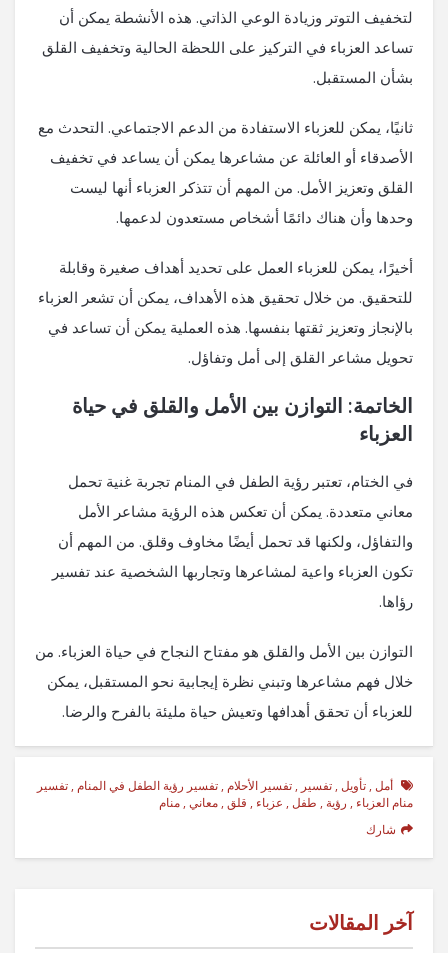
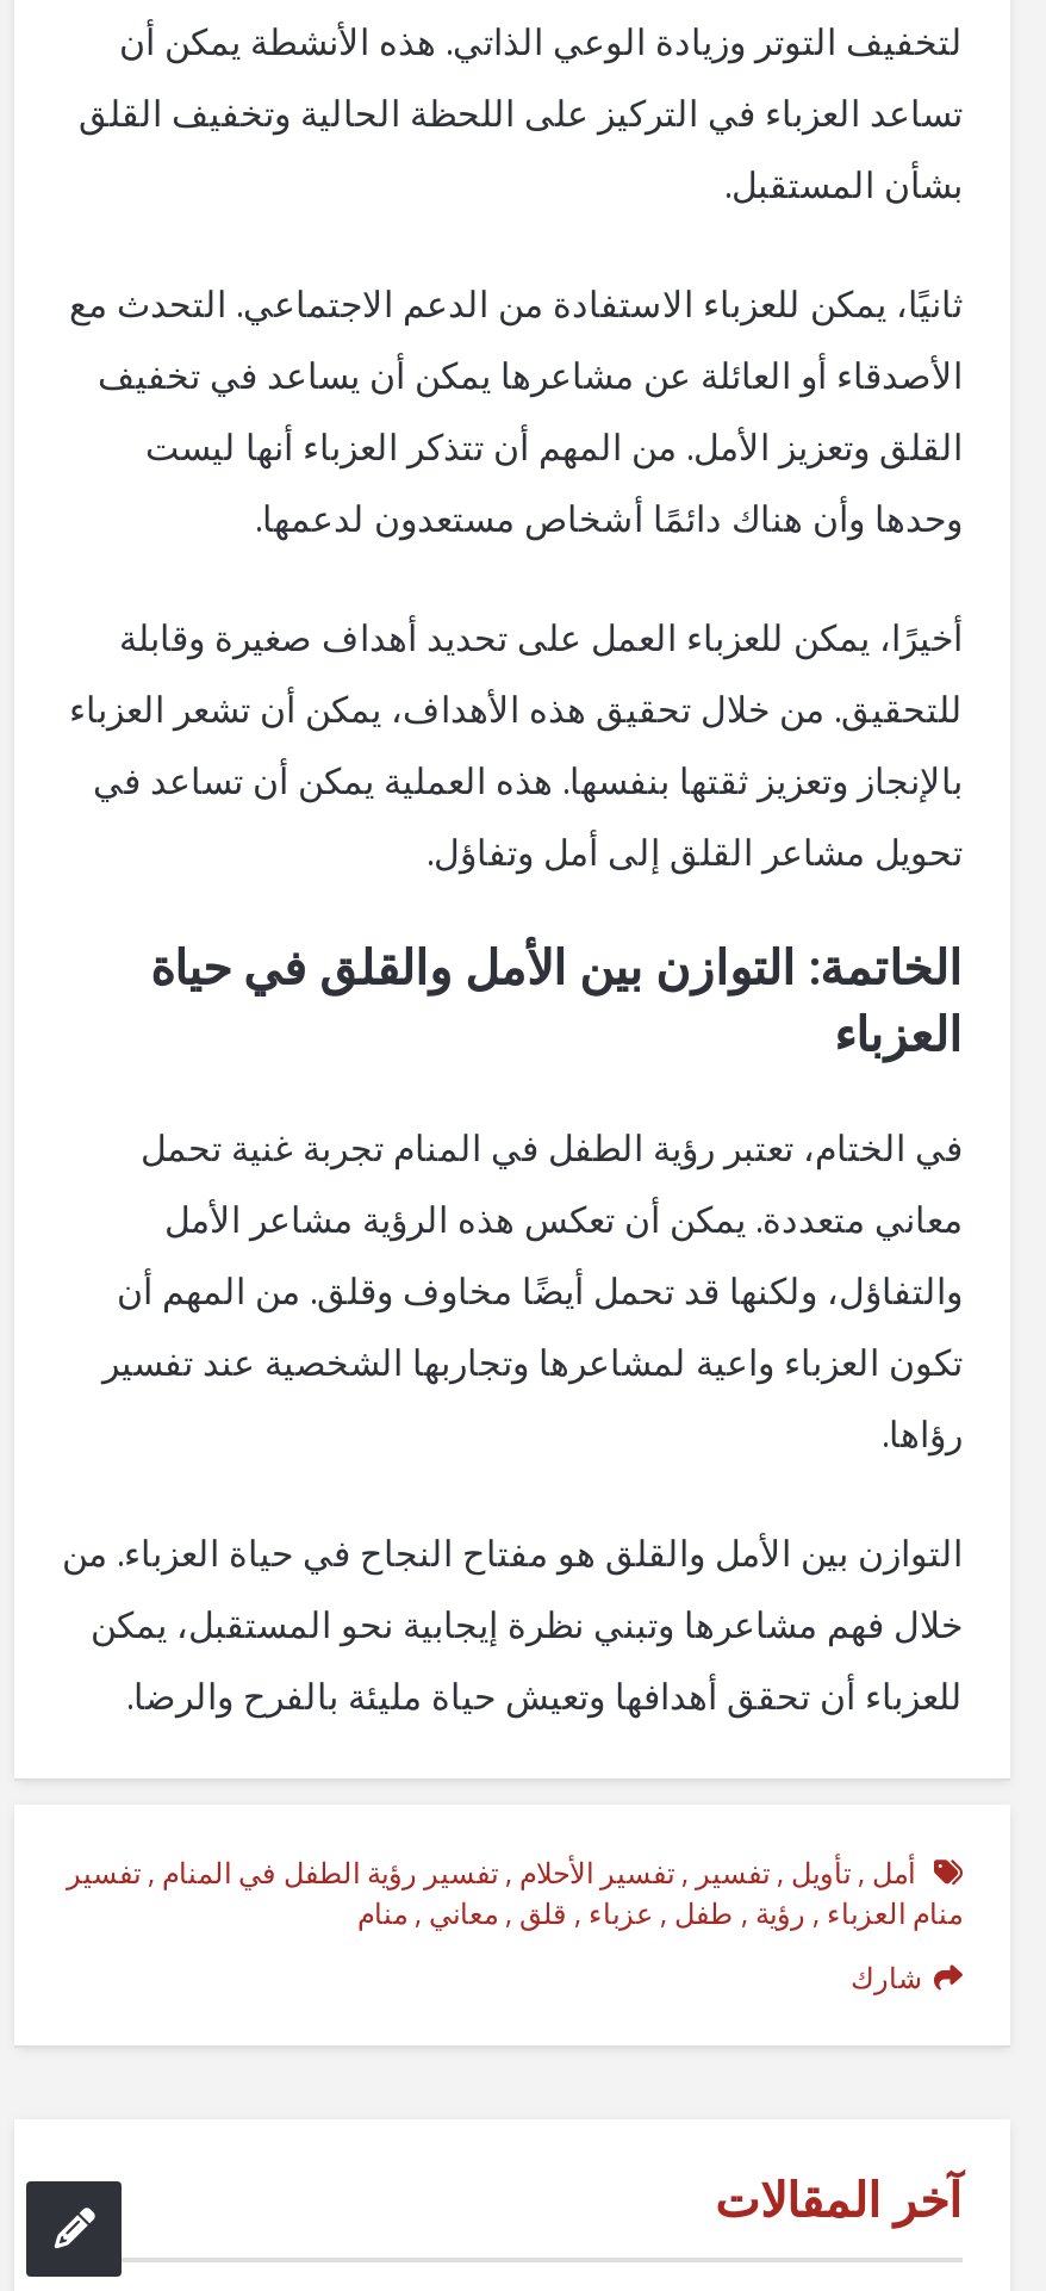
none -> [24,2179,124,2279] [image]

